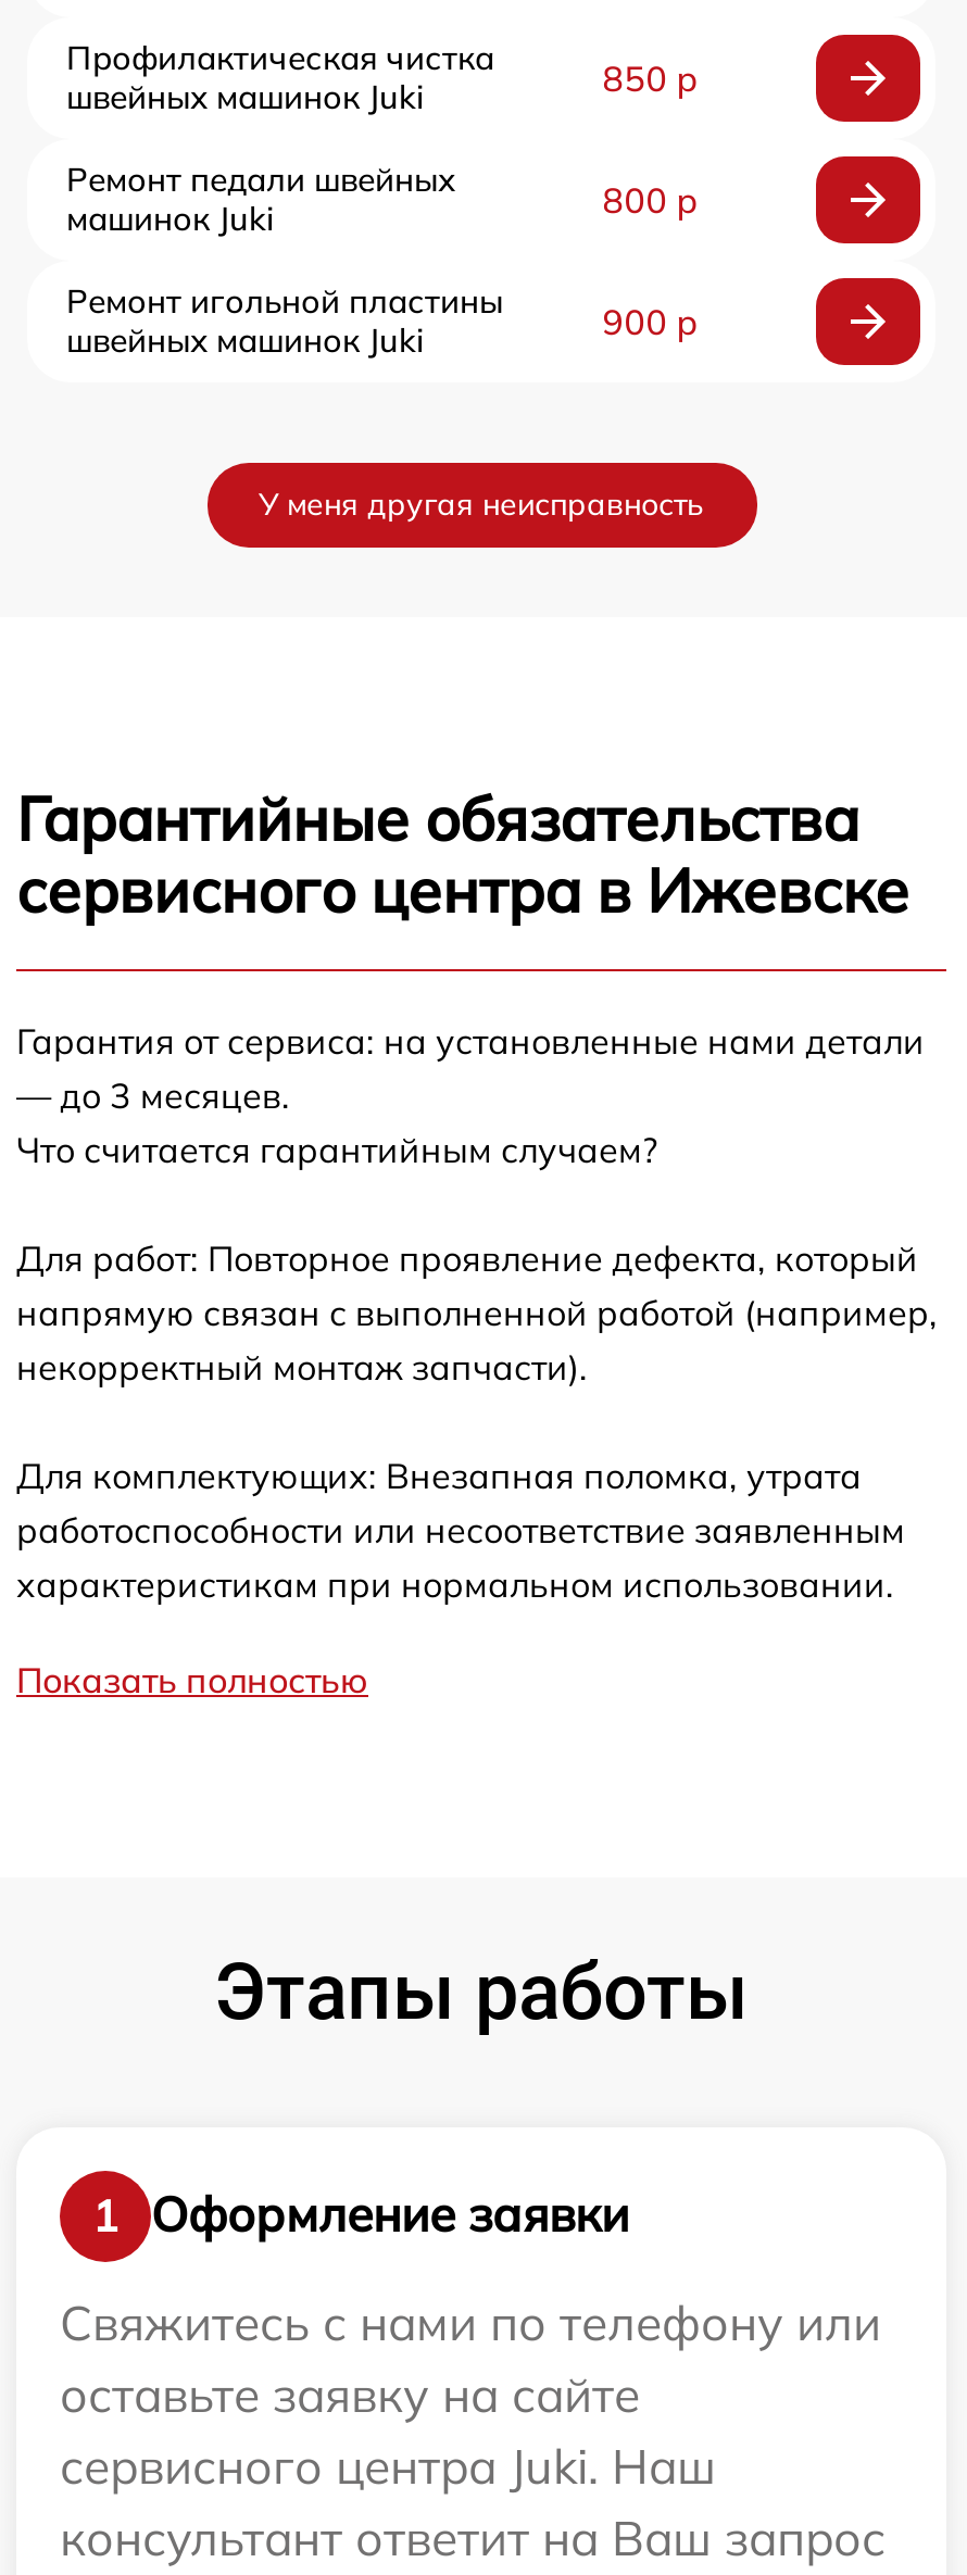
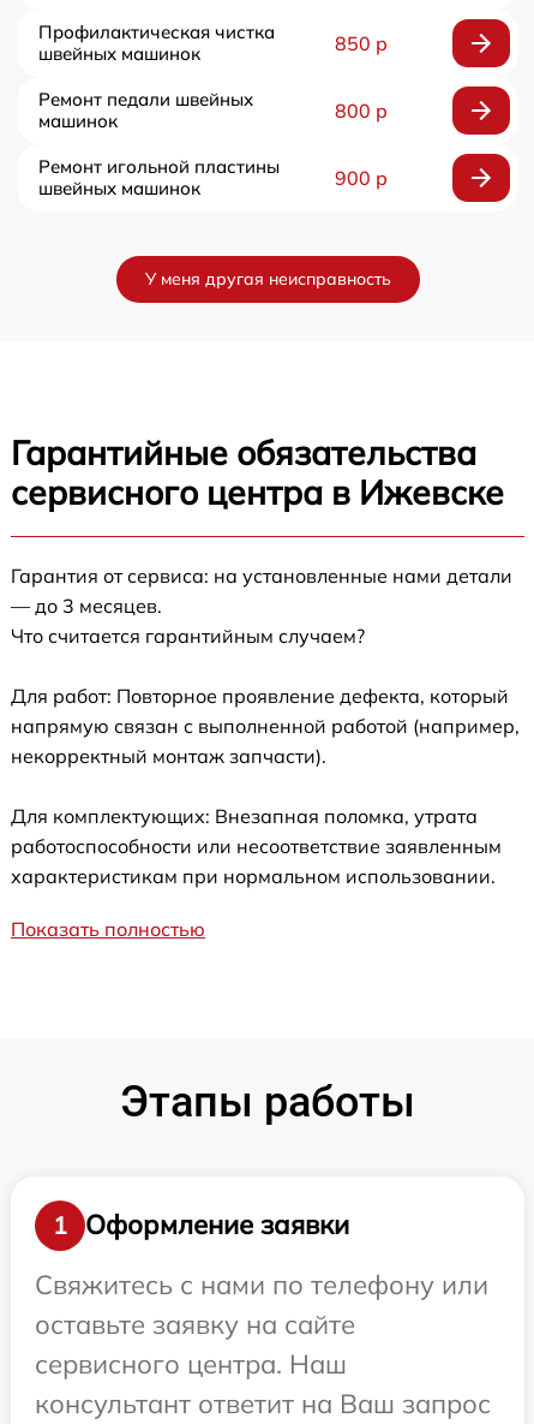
[66,76,425,117] швейных машинок Juki -> [38,42,200,65] швейных машинок
[66,197,275,239] машинок Juki -> [38,109,118,132] машинок
[66,319,425,360] швейных машинок Juki -> [38,176,200,199] швейных машинок
[60,2435,716,2496] сервисного центра Juki. Наш -> [35,1347,347,1380] сервисного центра. Наш

